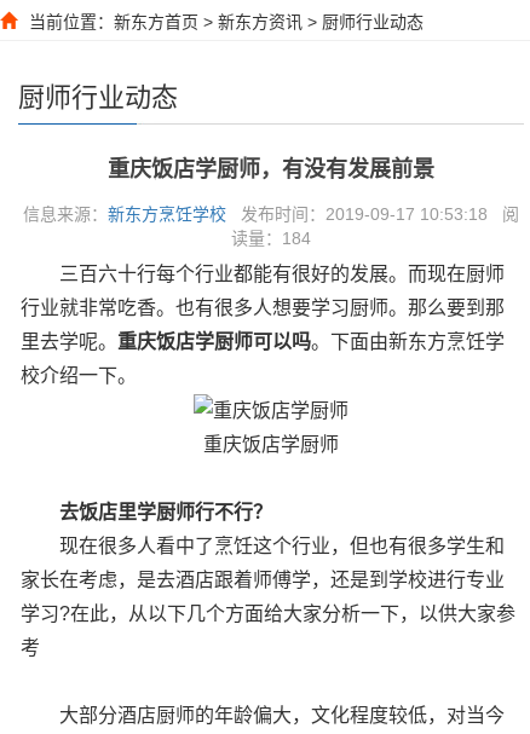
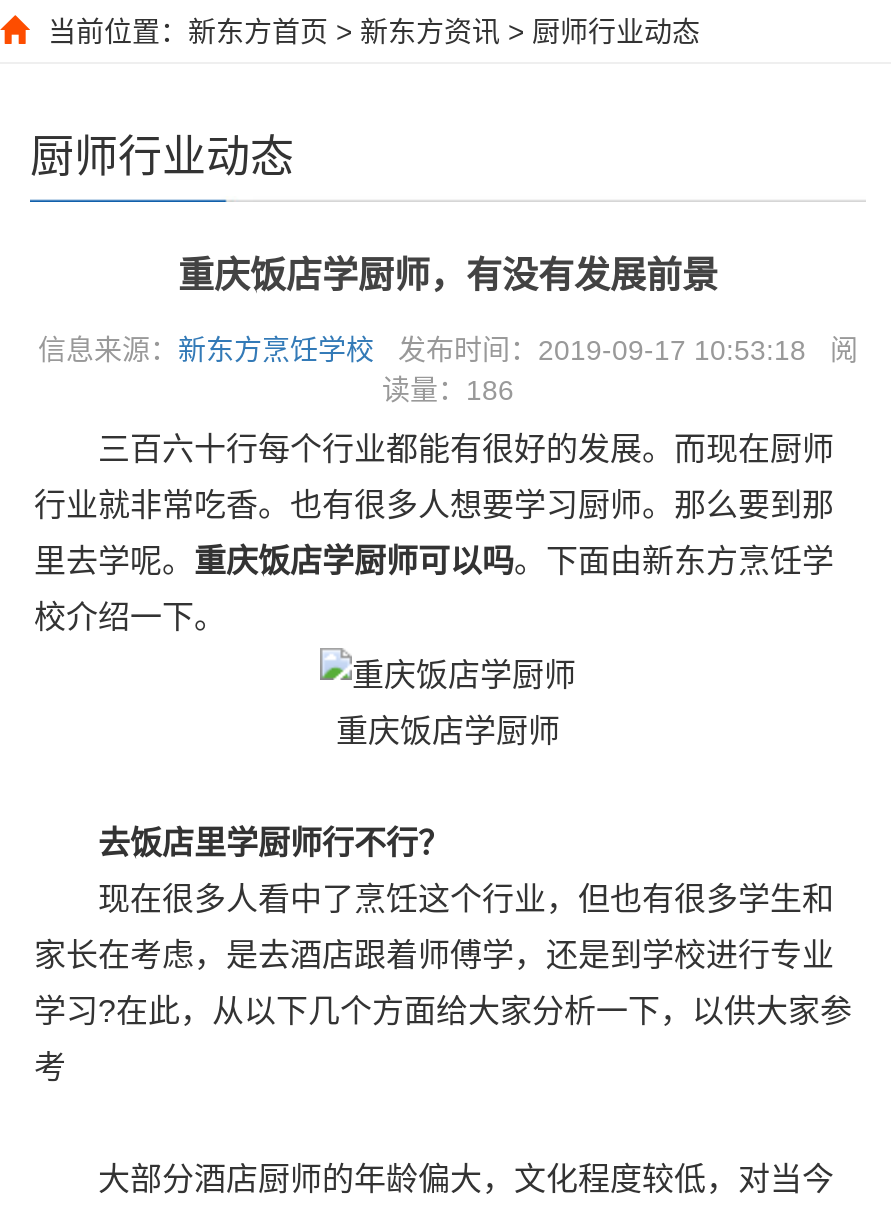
[231,228,311,248] 读量：184 -> [382,374,514,406] 读量：186

